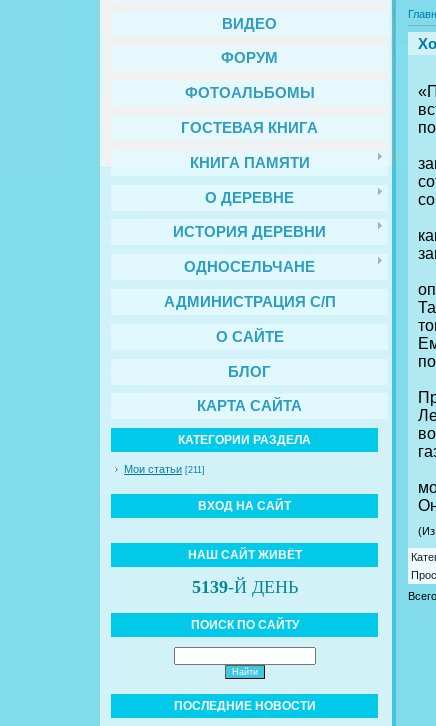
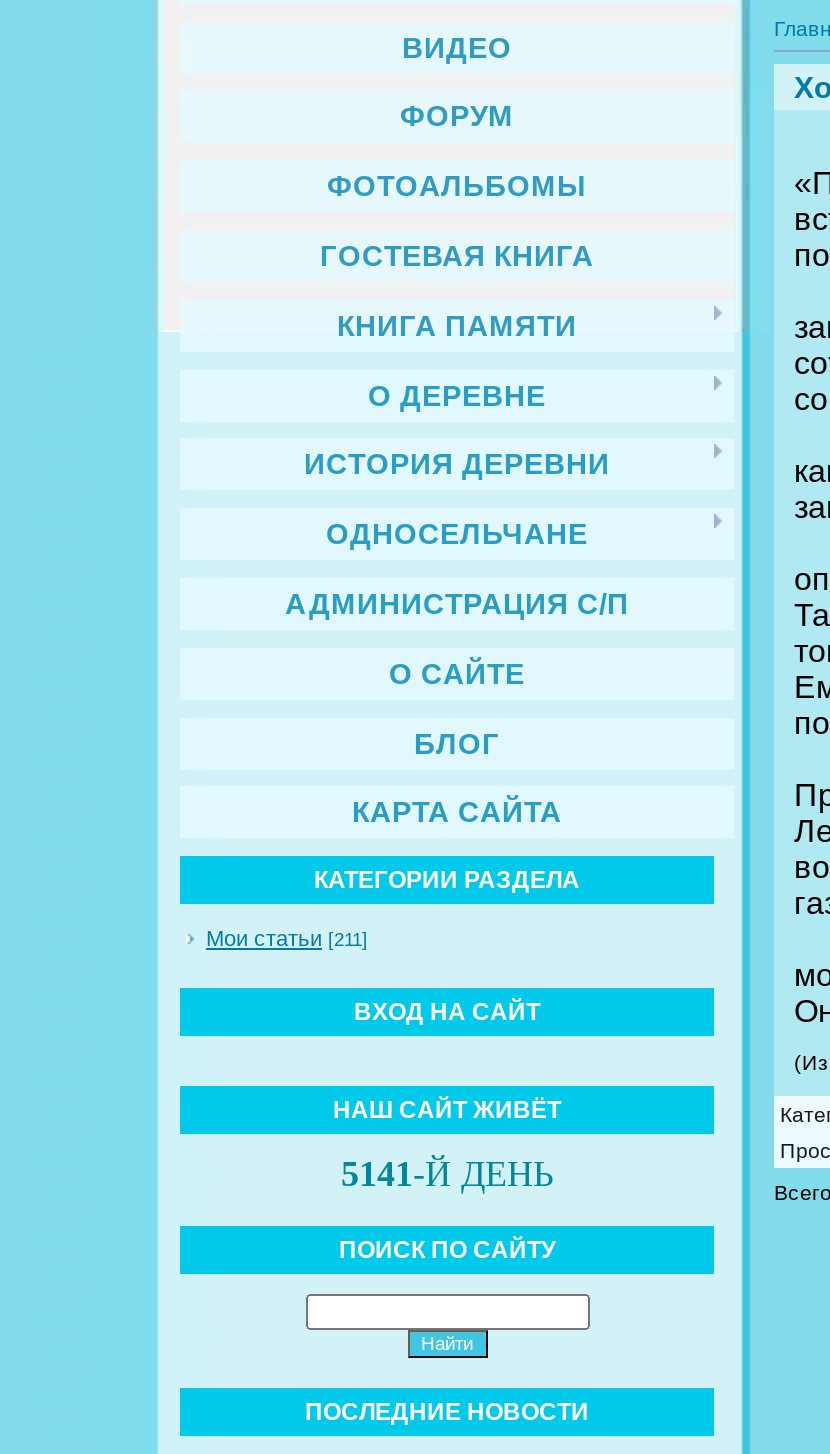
[191,577,297,597] 5139-Й ДЕНЬ -> [341,1154,553,1194] 5141-Й ДЕНЬ

